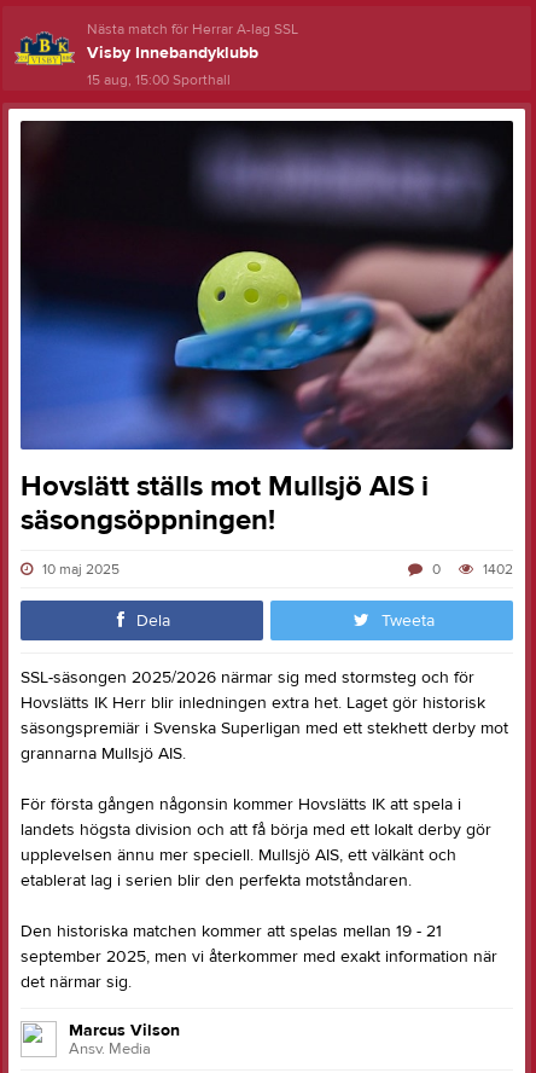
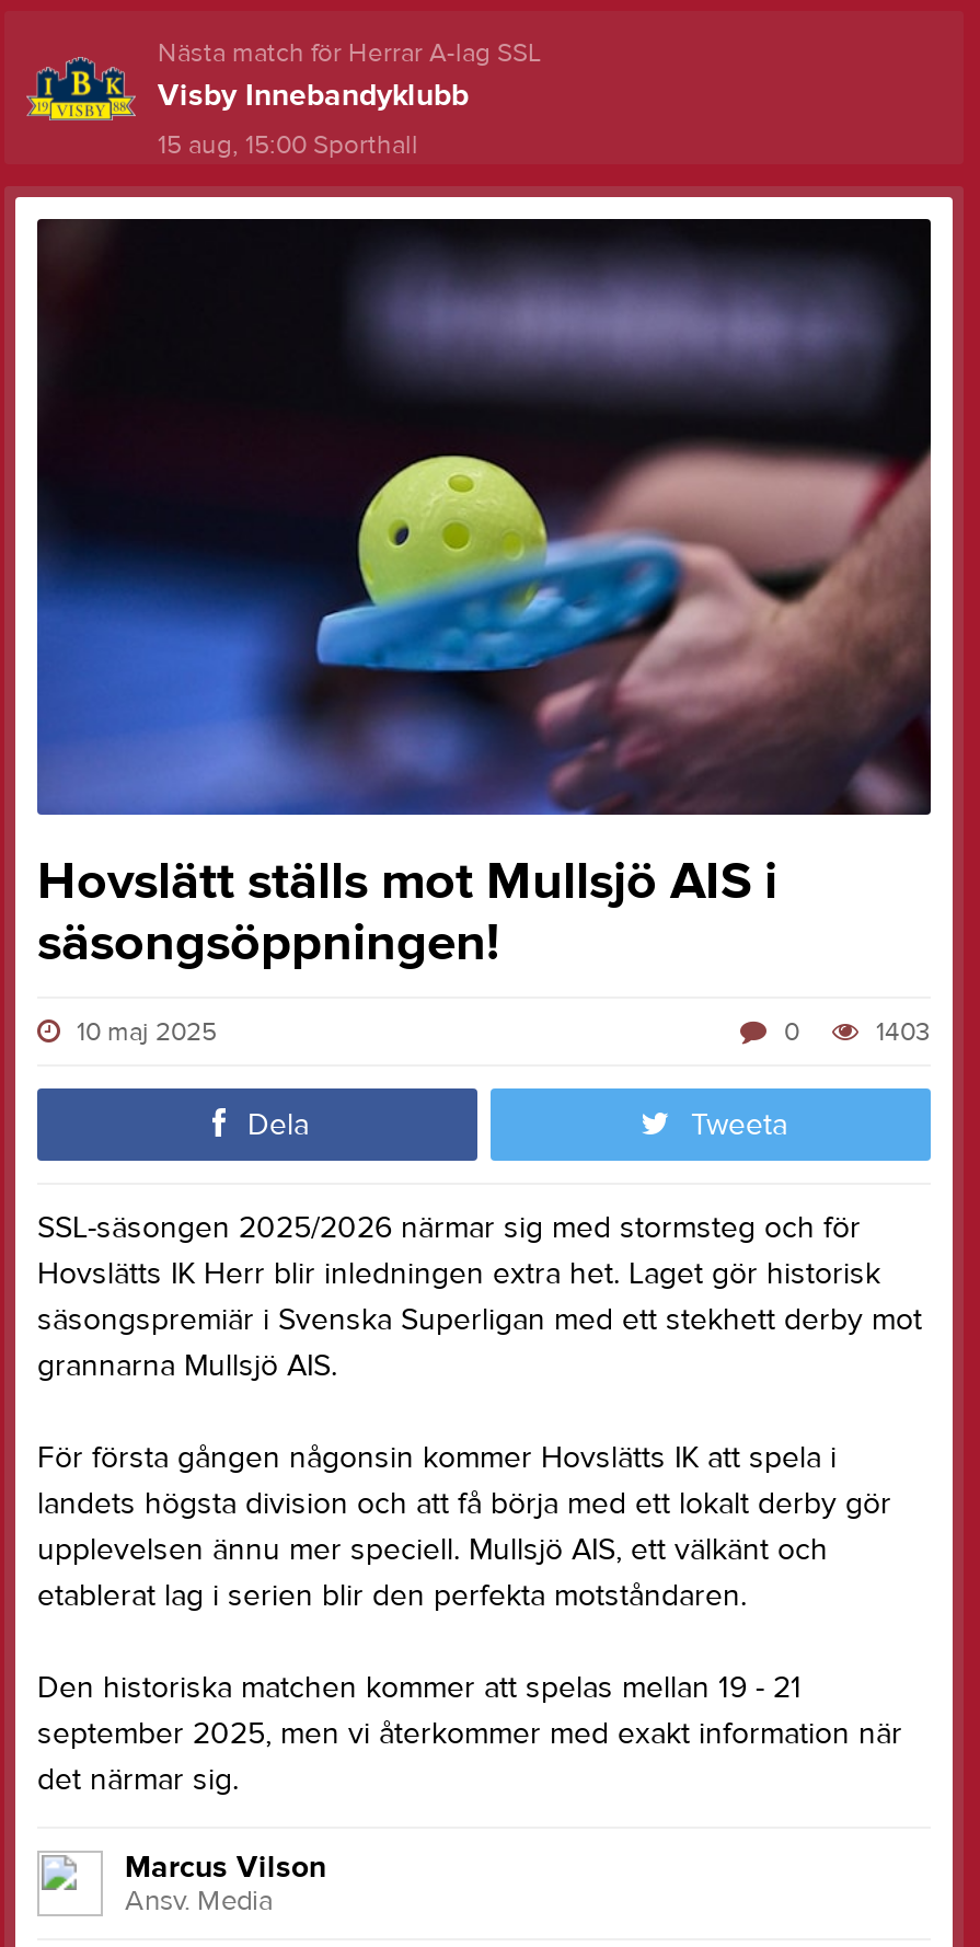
[429,559,513,579] 0 1402 -> [777,1014,931,1049] 0 1403

